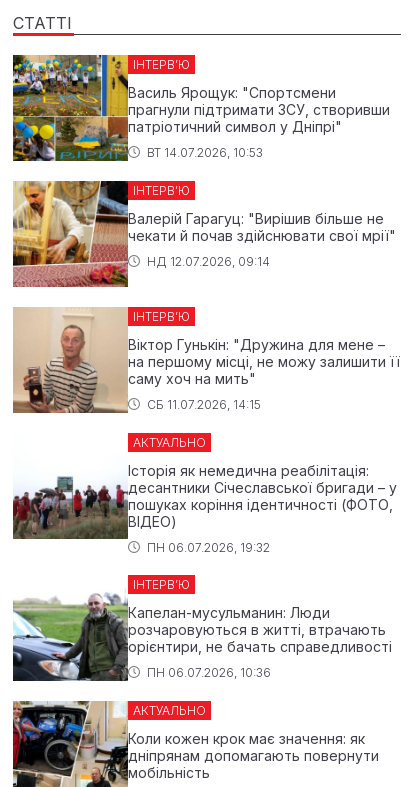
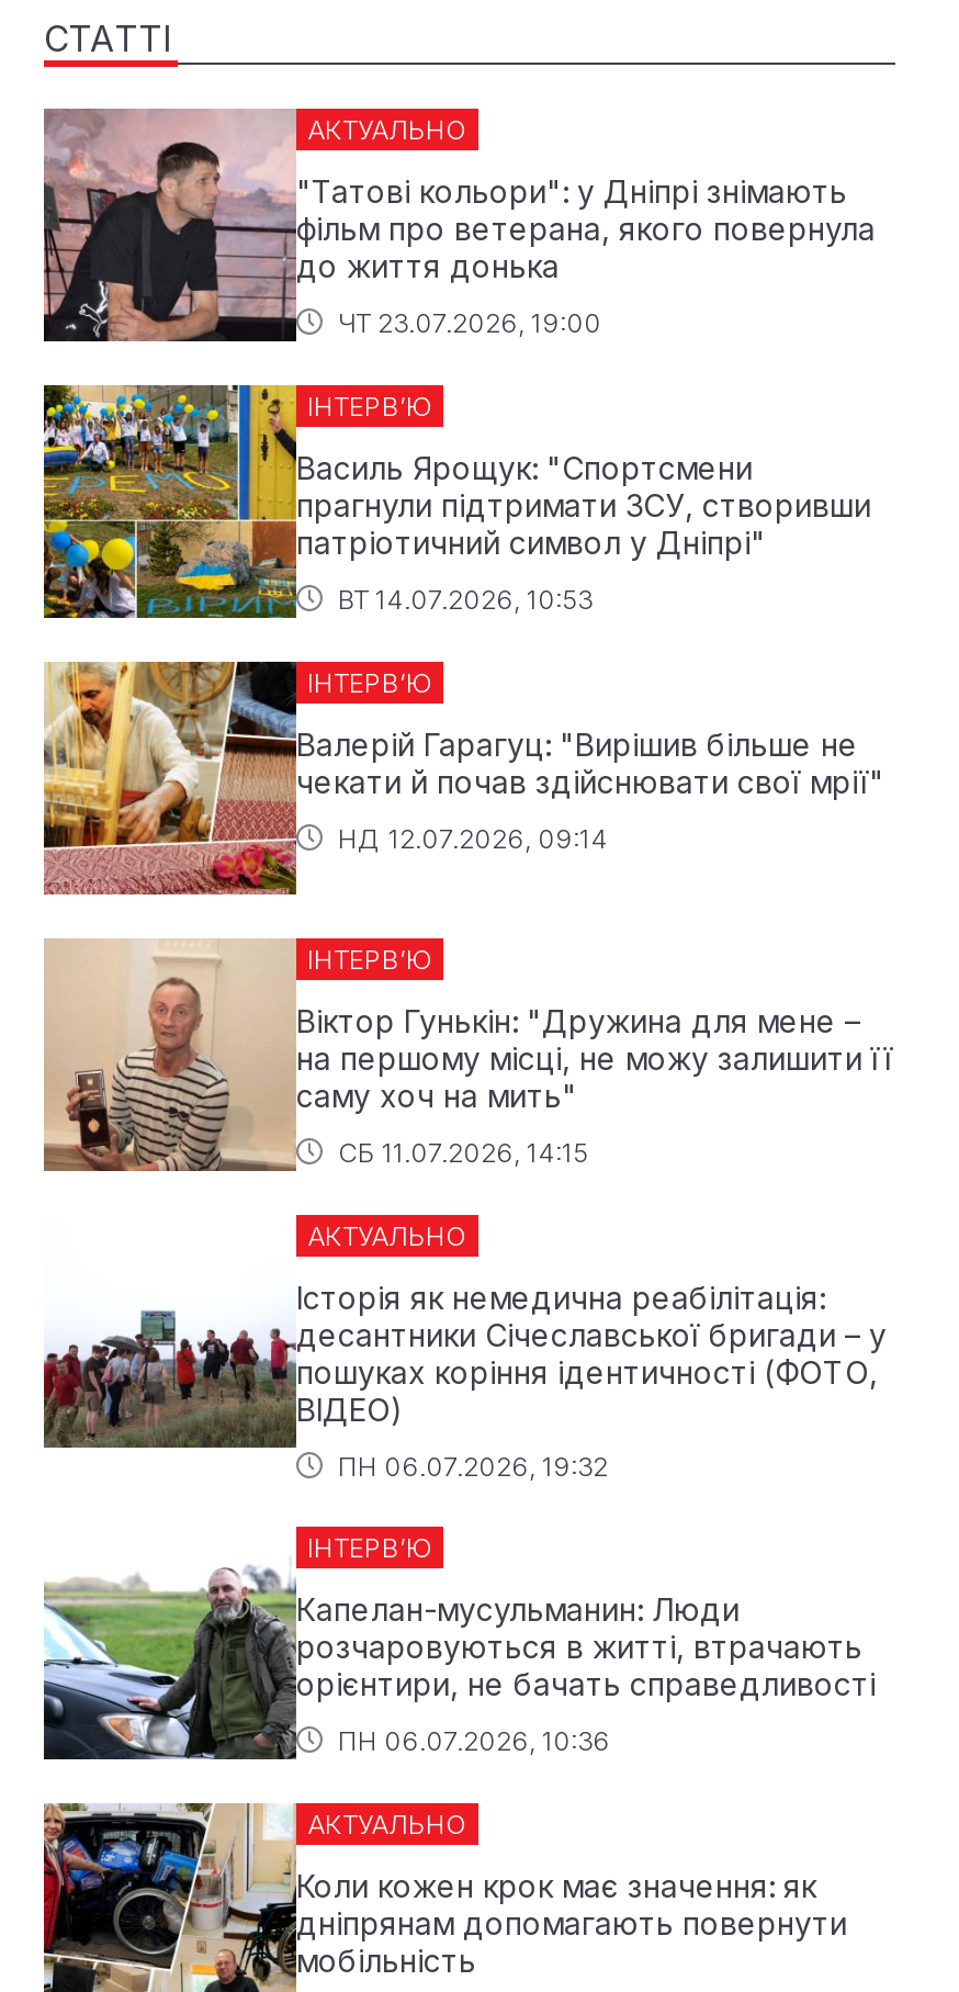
none -> [42,109,876,344] [image] | АКТУАЛЬНО | "Татові кольори": у Дніпрі знімають | фільм про ветерана, якого повернула | до життя донька | ЧТ 23.07.2026, 19:00

